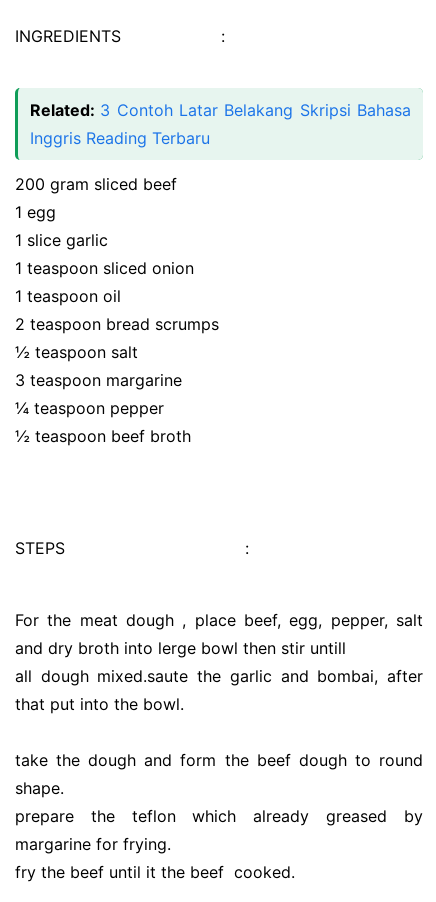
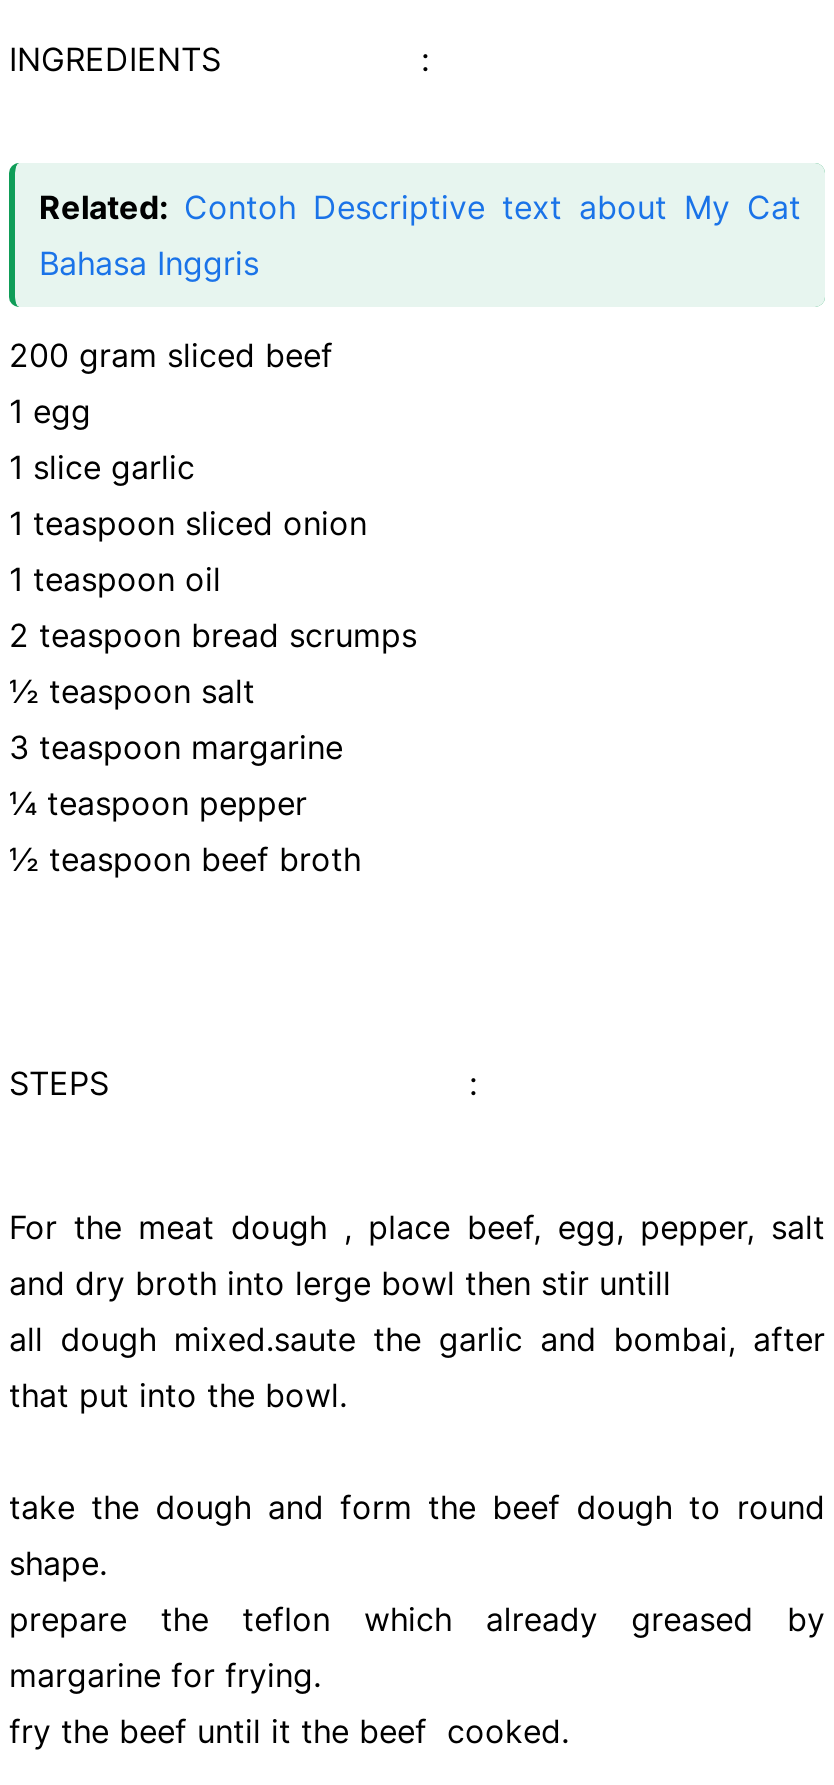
[30,100,411,148] Related: 3 Contoh Latar Belakang Skripsi Bahasa | Inggris Reading Terbaru -> [39,188,801,284] Related: Contoh Descriptive text about My Cat | Bahasa Inggris

